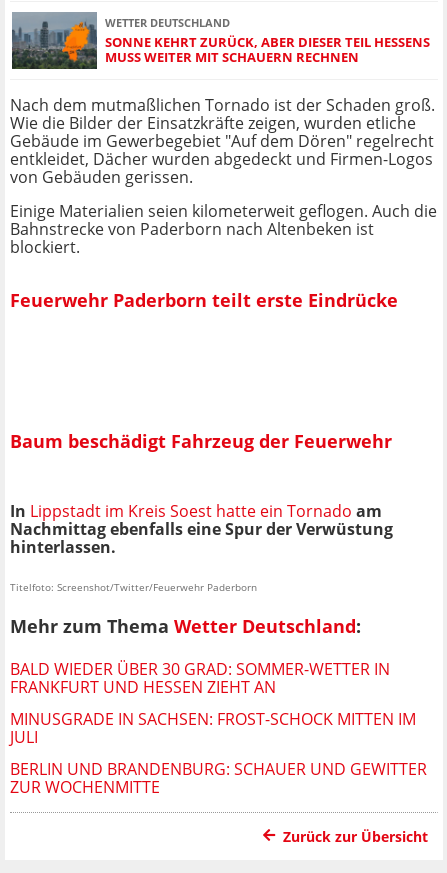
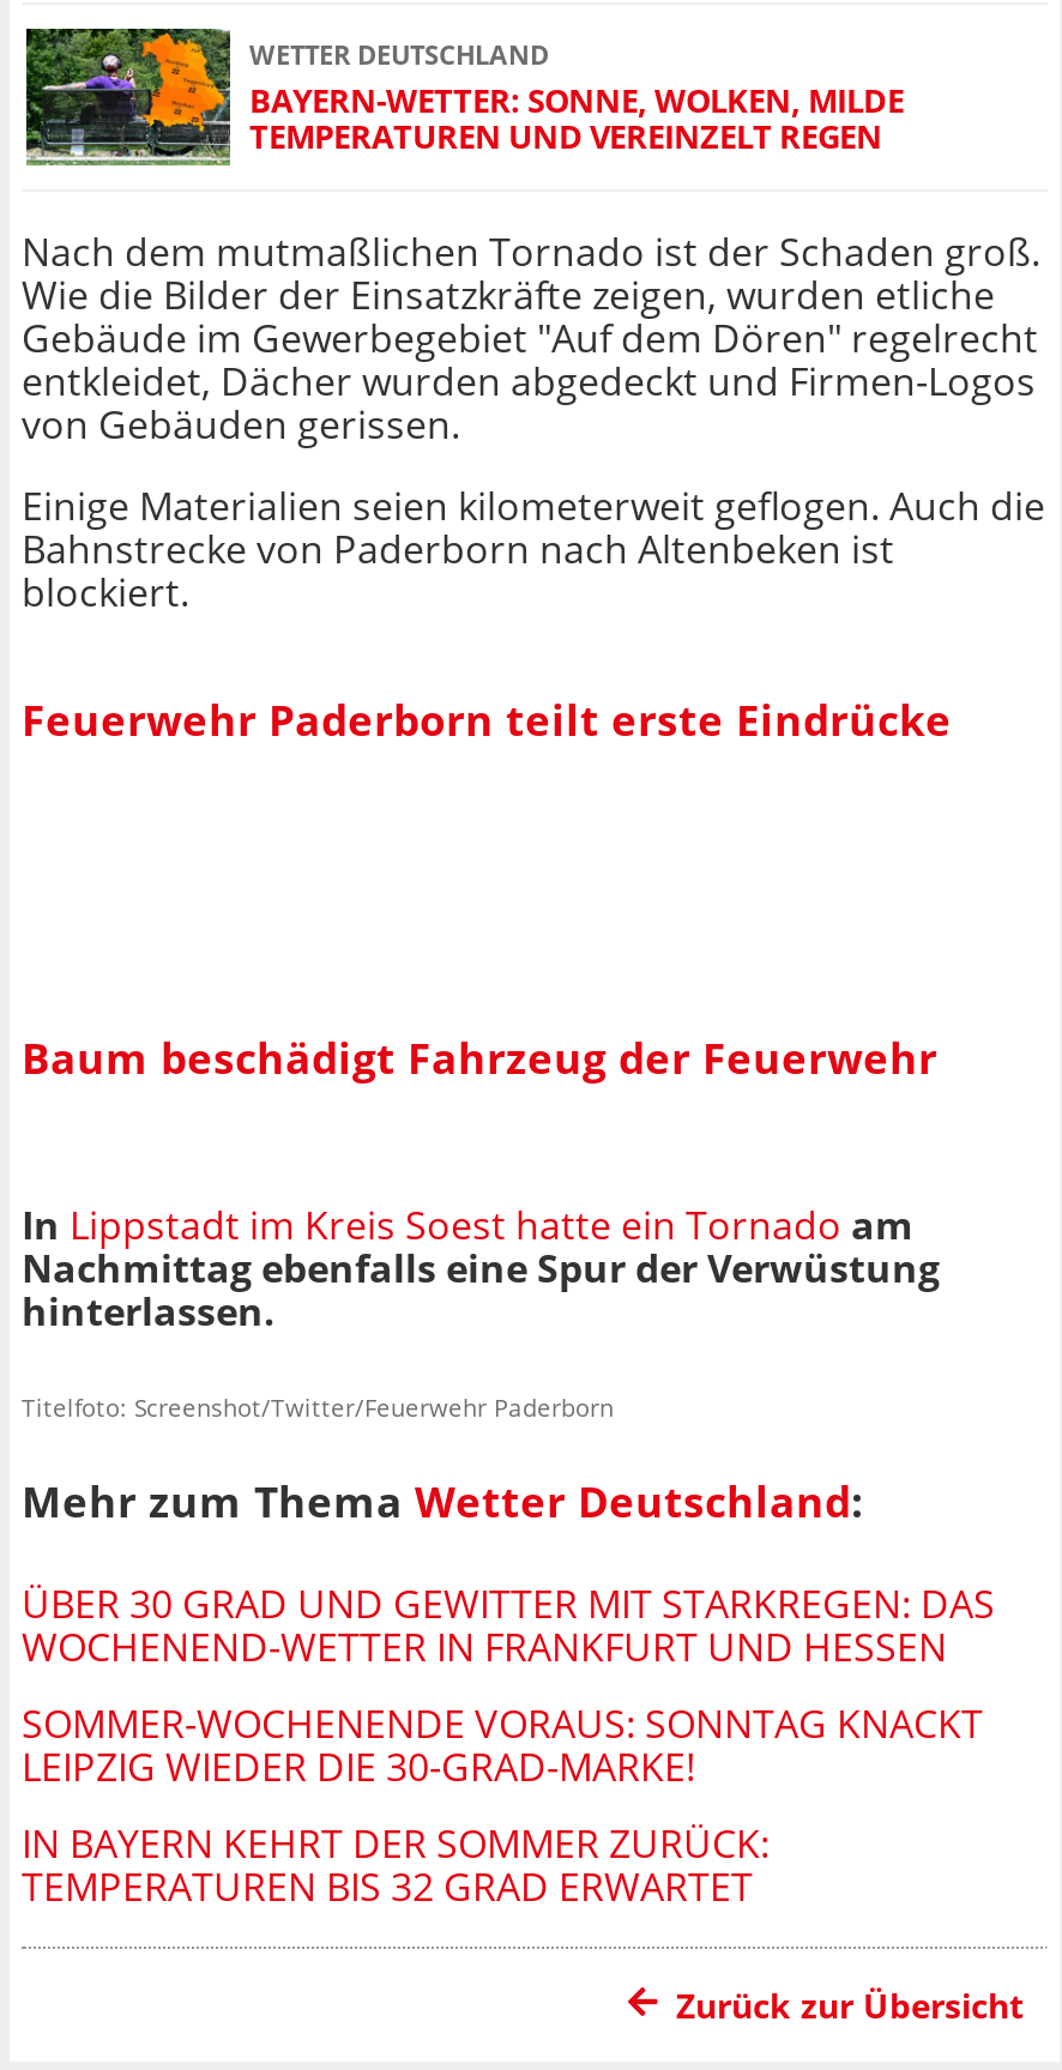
[11,11,430,70] [image] | SONNE KEHRT ZURÜCK, ABER DIESER TEIL HESSENS | MUSS WEITER MIT SCHAUERN RECHNEN -> [24,26,904,168] [image] | BAYERN-WETTER: SONNE, WOLKEN, MILDE | TEMPERATUREN UND VEREINZELT REGEN
[10,658,390,698] BALD WIEDER ÜBER 30 GRAD: SOMMER-WETTER IN | FRANKFURT UND HESSEN ZIEHT AN -> [22,1577,995,1673] ÜBER 30 GRAD UND GEWITTER MIT STARKREGEN: DAS | WOCHENEND-WETTER IN FRANKFURT UND HESSEN
[10,708,416,748] MINUSGRADE IN SACHSEN: FROST-SCHOCK MITTEN IM | JULI -> [22,1697,983,1792] SOMMER-WOCHENENDE VORAUS: SONNTAG KNACKT | LEIPZIG WIEDER DIE 30-GRAD-MARKE!
[10,758,427,798] BERLIN UND BRANDENBURG: SCHAUER UND GEWITTER | ZUR WOCHENMITTE -> [22,1816,770,1912] IN BAYERN KEHRT DER SOMMER ZURÜCK: | TEMPERATUREN BIS 32 GRAD ERWARTET

